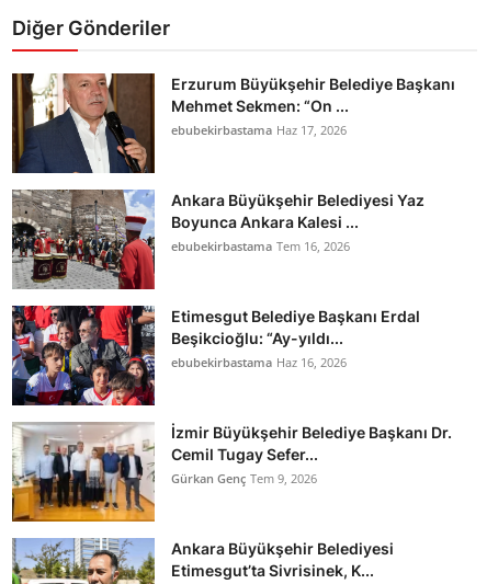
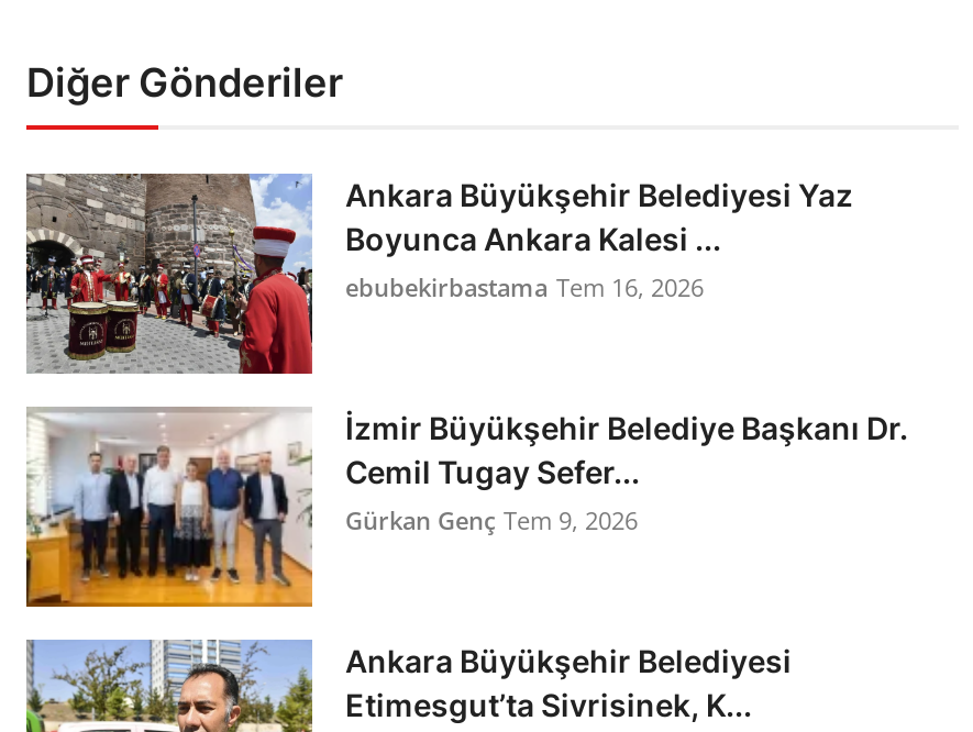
[12,72,455,174] [image] | Erzurum Büyükşehir Belediye Başkanı | Mehmet Sekmen: “On ... | ebubekirbastama Haz 17, 2026 -> none
[11,305,420,406] [image] | Etimesgut Belediye Başkanı Erdal | Beşikcioğlu: “Ay-yıldı... | ebubekirbastama Haz 16, 2026 -> none

